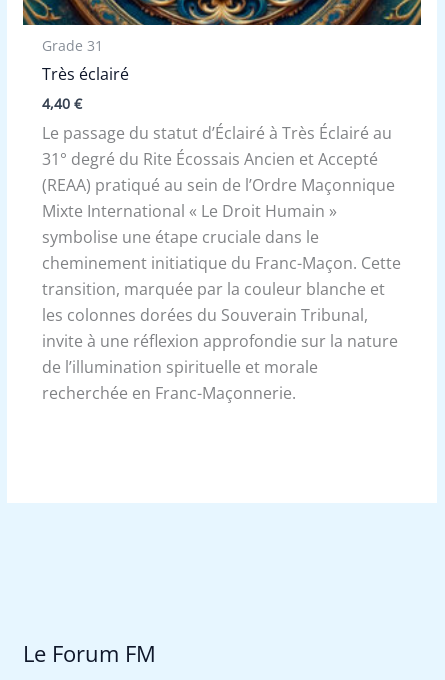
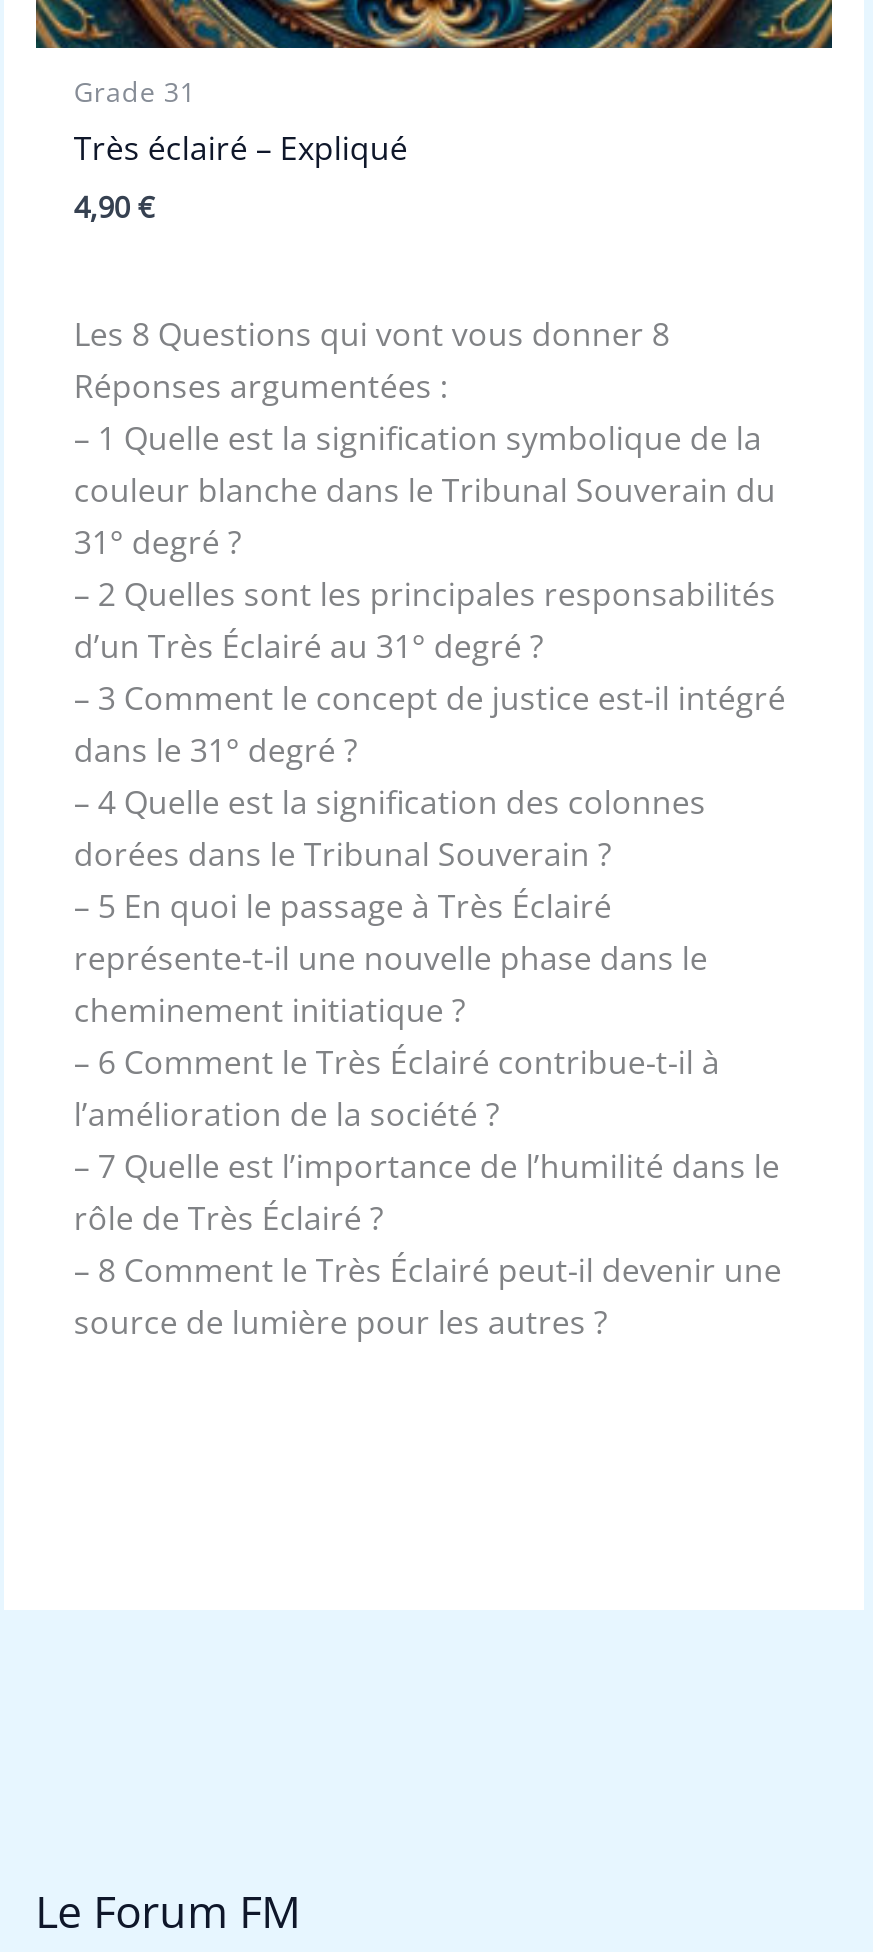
[42,63,401,404] Très éclairé | 4,40 € | Le passage du statut d’Éclairé à Très Éclairé au | 31° degré du Rite Écossais Ancien et Accepté | (REAA) pratiqué au sein de l’Ordre Maçonnique | Mixte International « Le Droit Humain » | symbolise une étape cruciale dans le | cheminement initiatique du Franc-Maçon. Cette | transition, marquée par la couleur blanche et | les colonnes dorées du Souverain Tribunal, | invite à une réflexion approfondie sur la nature | de l’illumination spirituelle et morale | recherchée en Franc-Maçonnerie. -> [74,126,786,1345] Très éclairé – Expliqué | 4,90 € | Les 8 Questions qui vont vous donner 8 | Réponses argumentées : | – 1 Quelle est la signification symbolique de la | couleur blanche dans le Tribunal Souverain du | 31° degré ? | – 2 Quelles sont les principales responsabilités | d’un Très Éclairé au 31° degré ? | – 3 Comment le concept de justice est-il intégré | dans le 31° degré ? | – 4 Quelle est la signification des colonnes | dorées dans le Tribunal Souverain ? | – 5 En quoi le passage à Très Éclairé | représente-t-il une nouvelle phase dans le | cheminement initiatique ? | – 6 Comment le Très Éclairé contribue-t-il à | l’amélioration de la société ? | – 7 Quelle est l’importance de l’humilité dans le | rôle de Très Éclairé ? | – 8 Comment le Très Éclairé peut-il devenir une | source de lumière pour les autres ?

